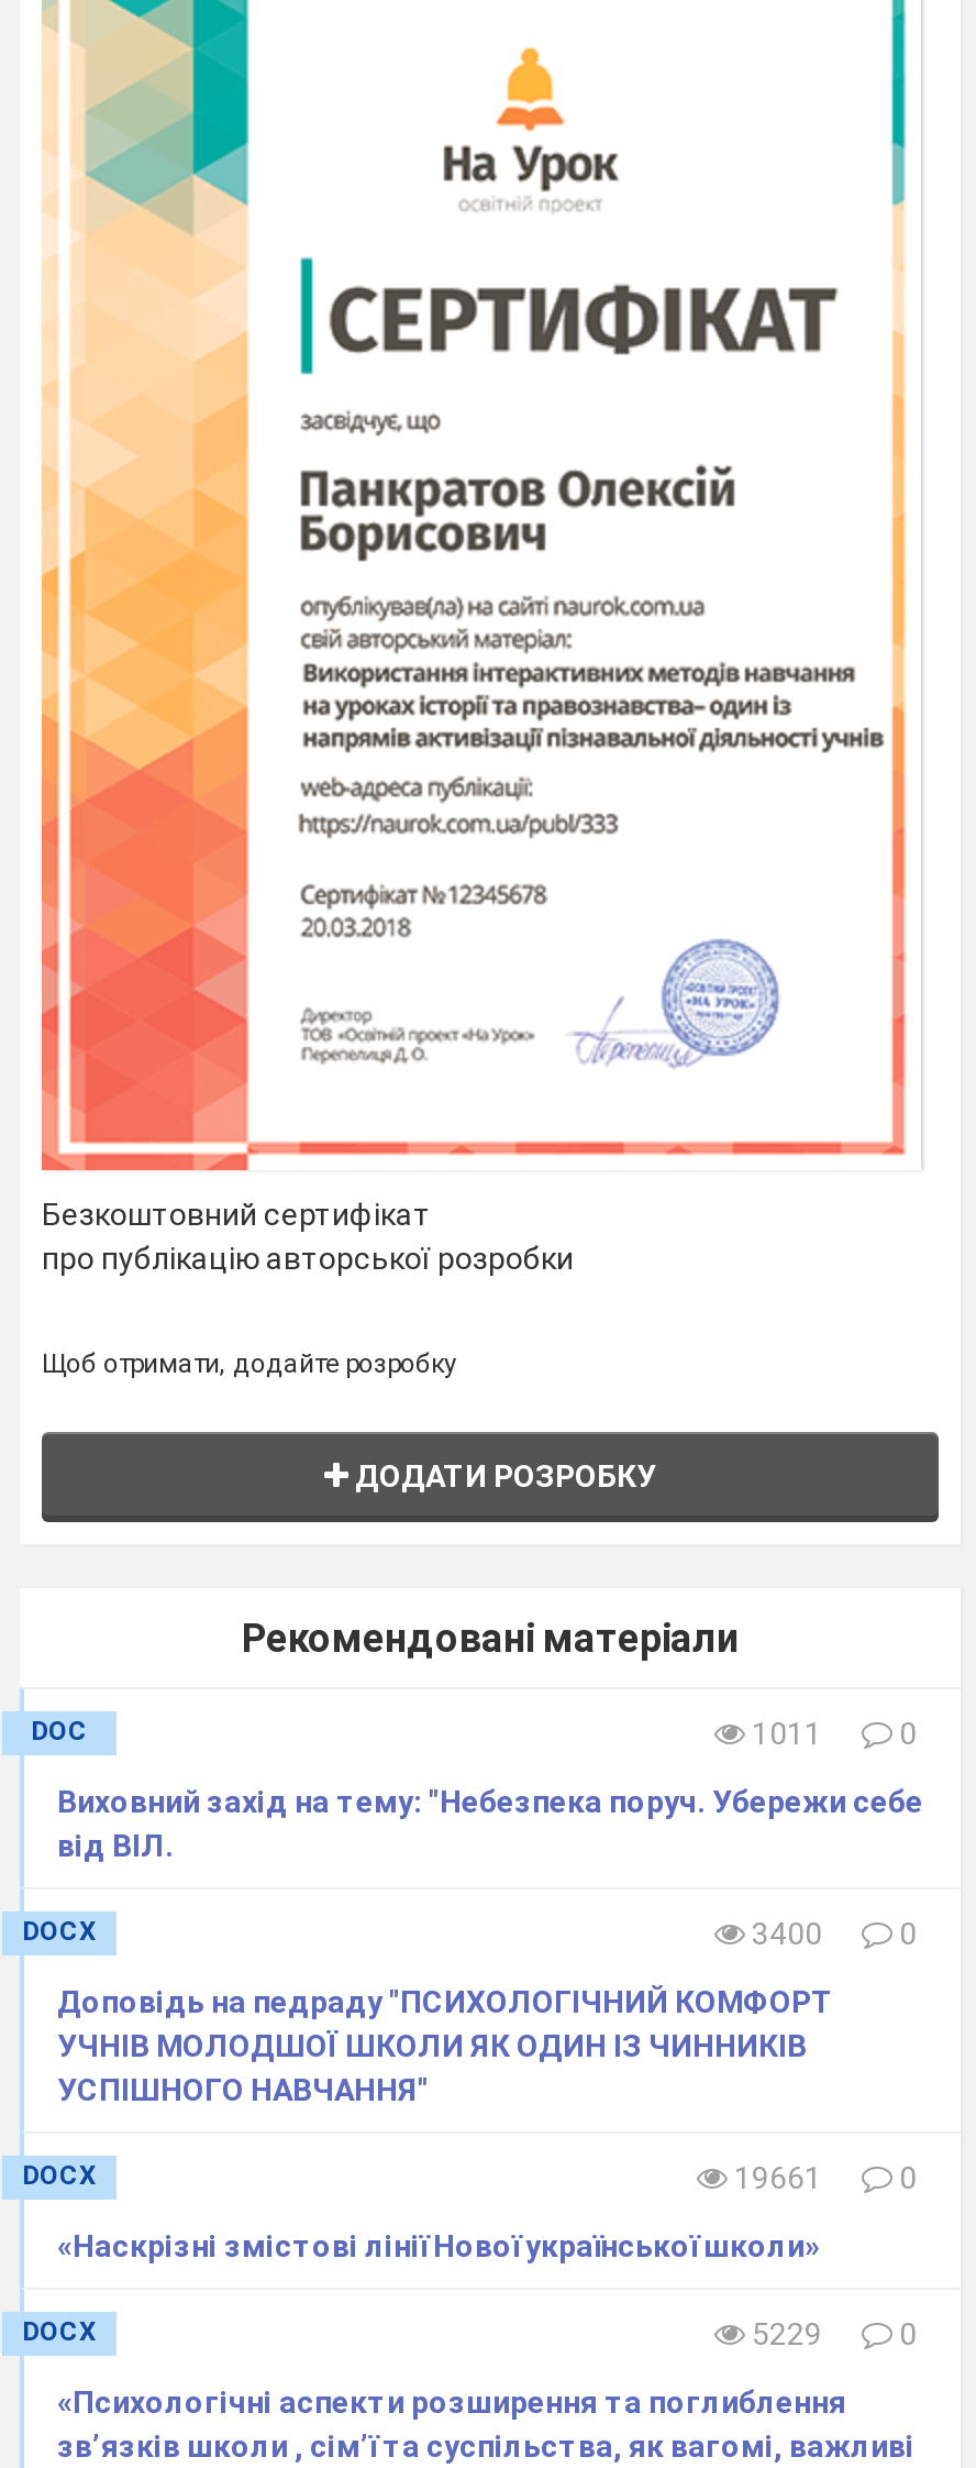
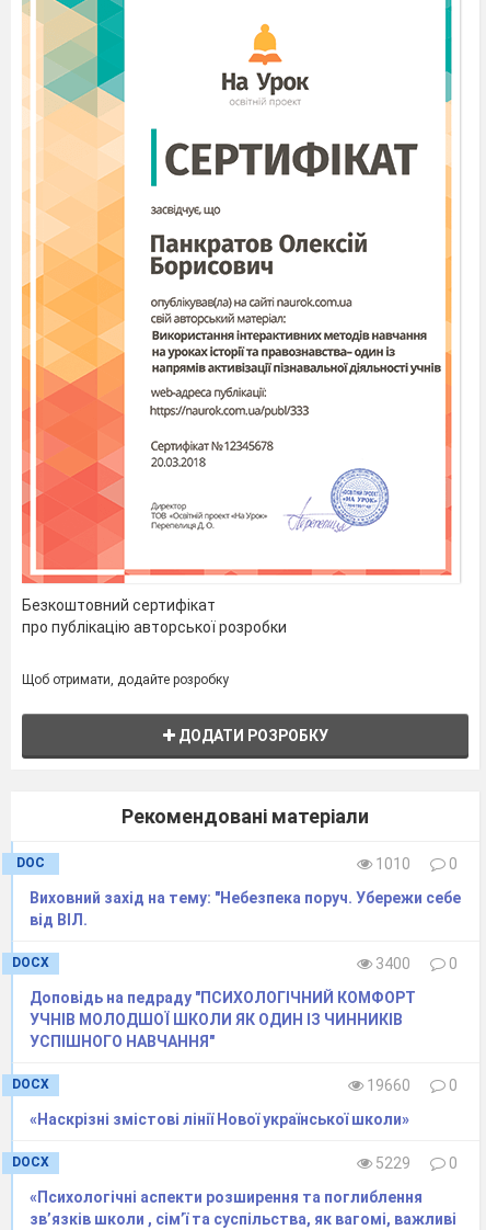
[745,1715,917,1750] 1011 0 -> [372,855,458,872] 1010 0
[728,2159,917,2194] 19661 0 -> [363,1076,458,1094] 19660 0

